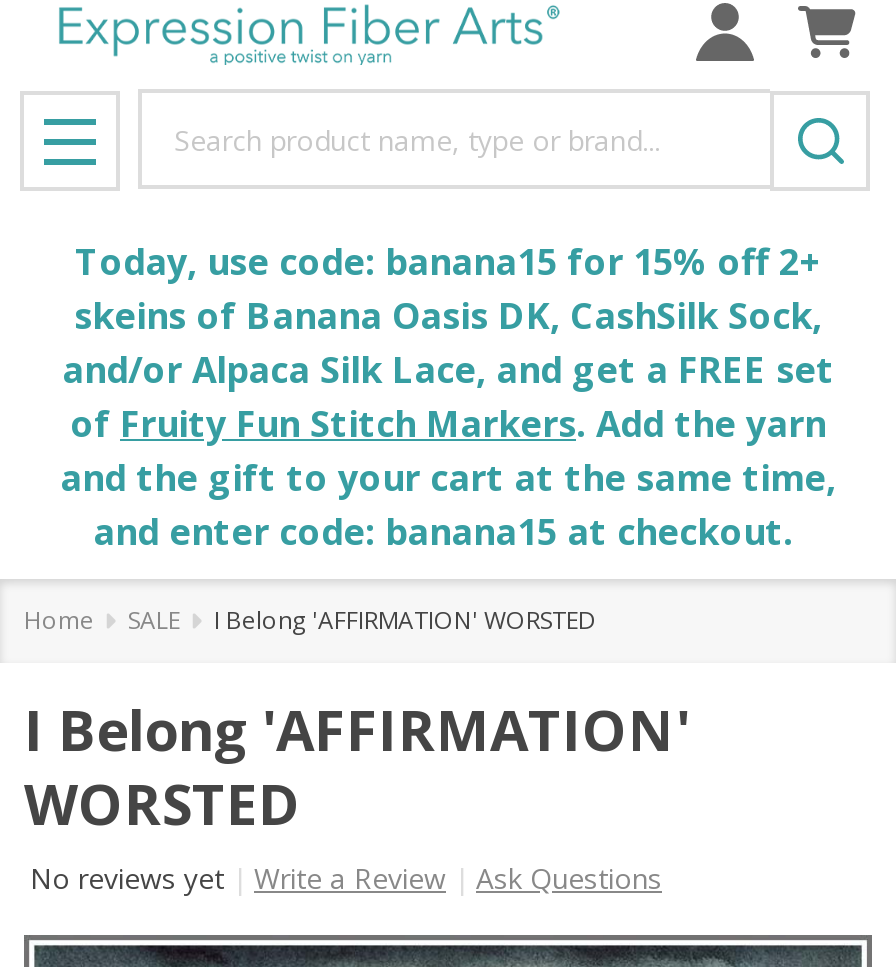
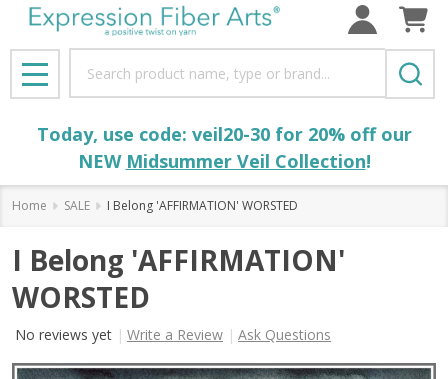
[60,237,836,555] Today, use code: banana15 for 15% off 2+ | skeins of Banana Oasis DK, CashSilk Sock, | and/or Alpaca Silk Lace, and get a FREE set | of Fruity Fun Stitch Markers. Add the yarn | and the gift to your cart at the same time, | and enter code: banana15 at checkout. -> [36,122,411,173] Today, use code: veil20-30 for 20% off our | NEW Midsummer Veil Collection!

